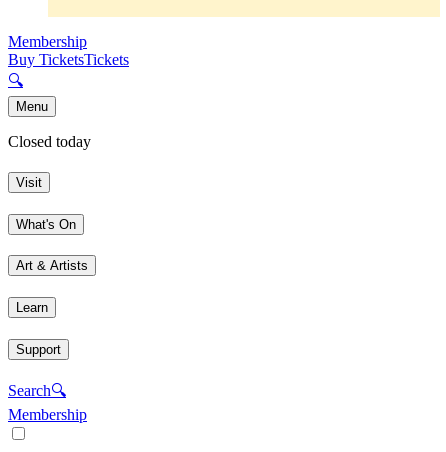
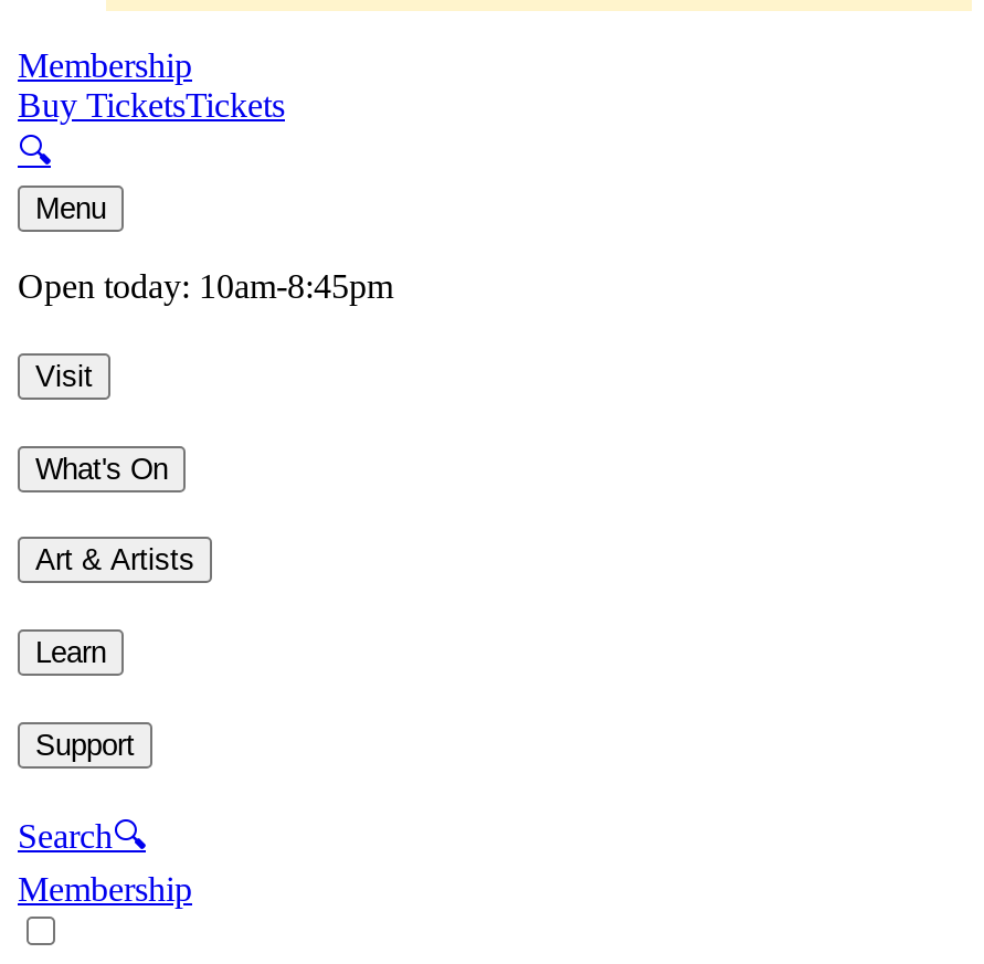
[8,133,91,150] Closed today -> [18,268,393,305] Open today: 10am-8:45pm

